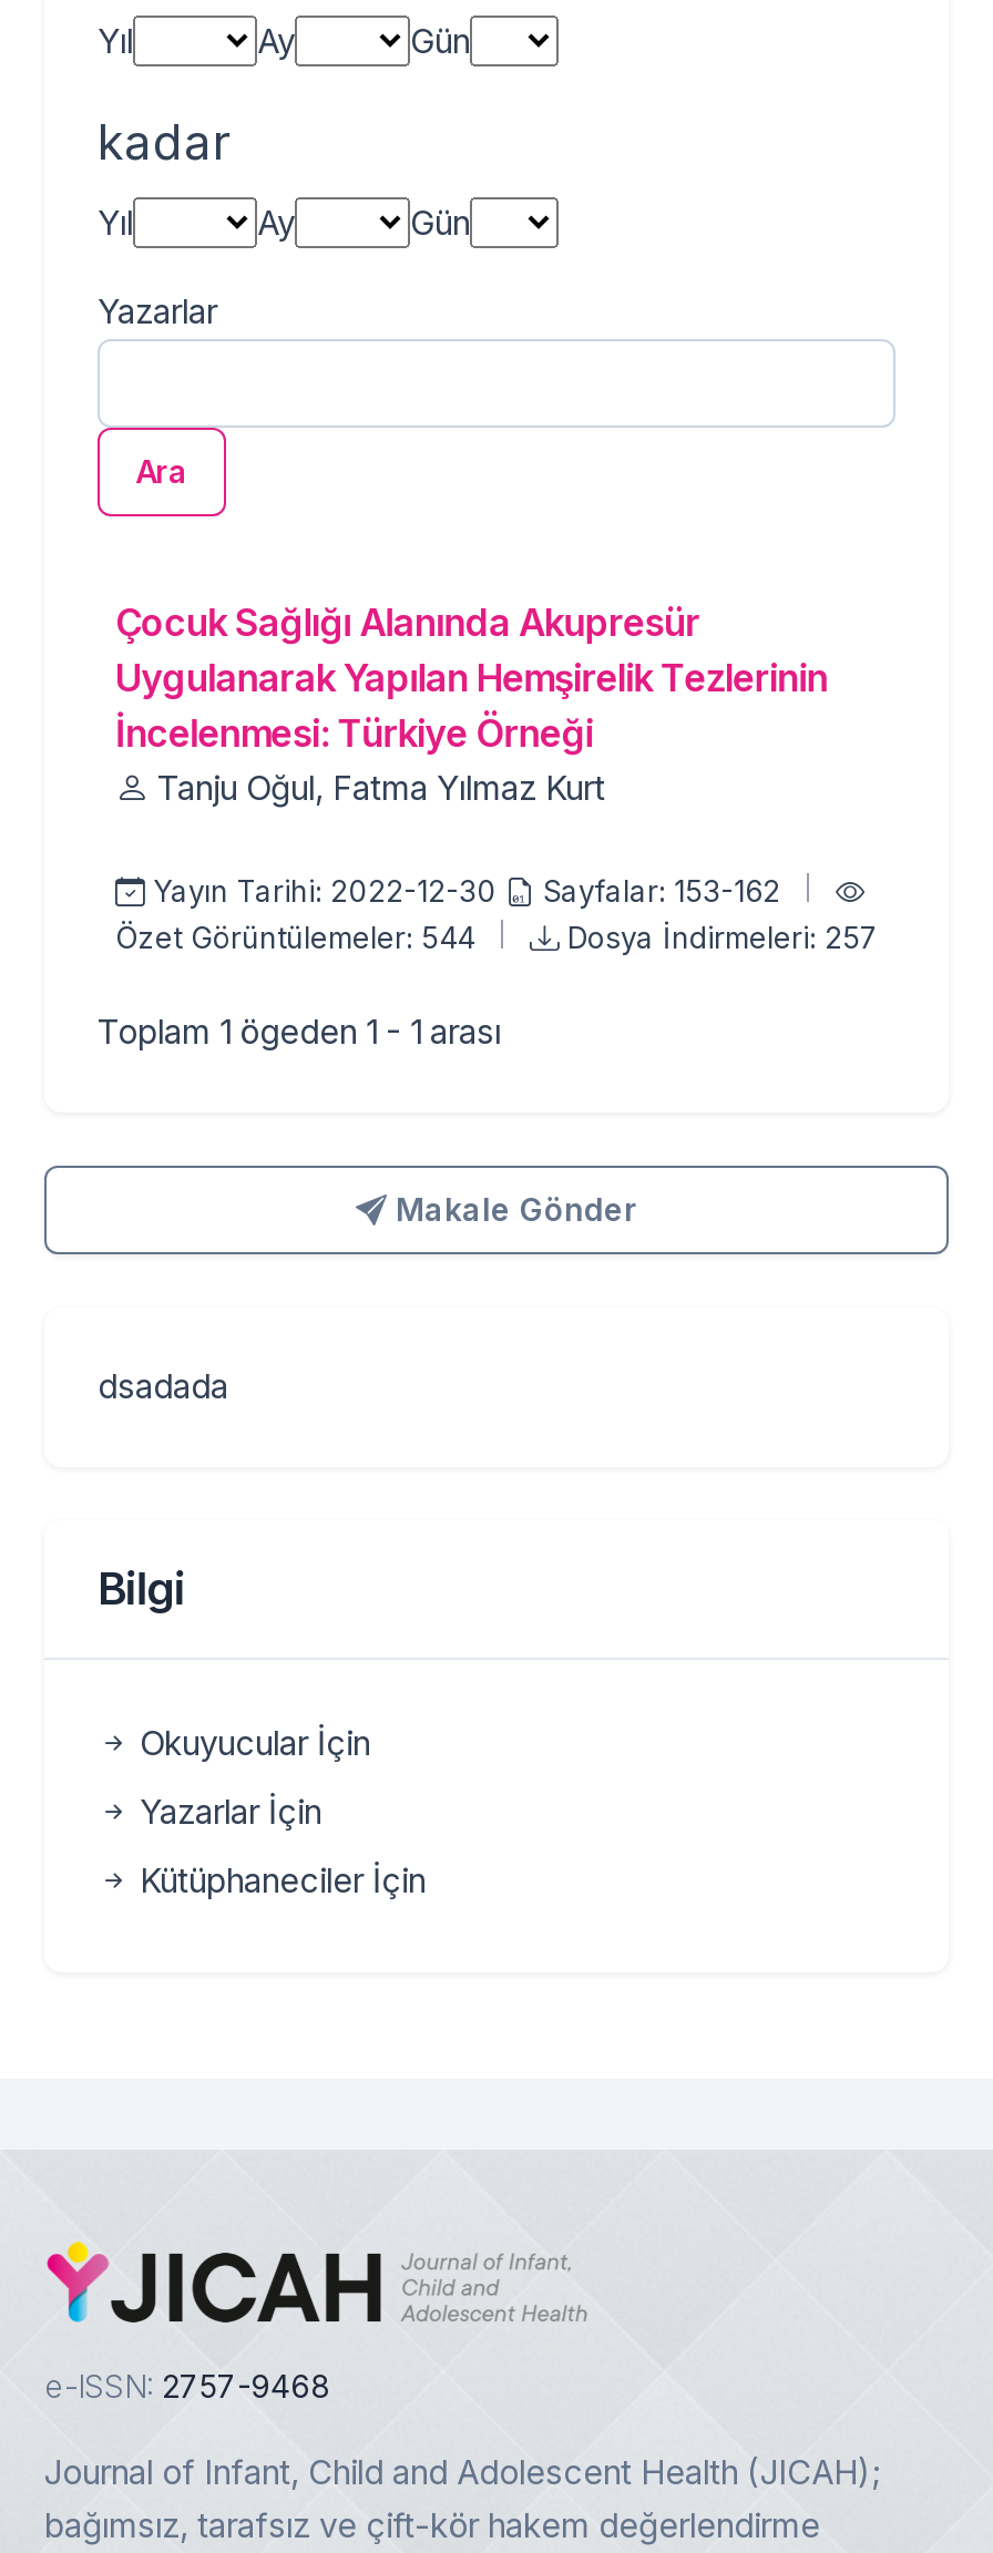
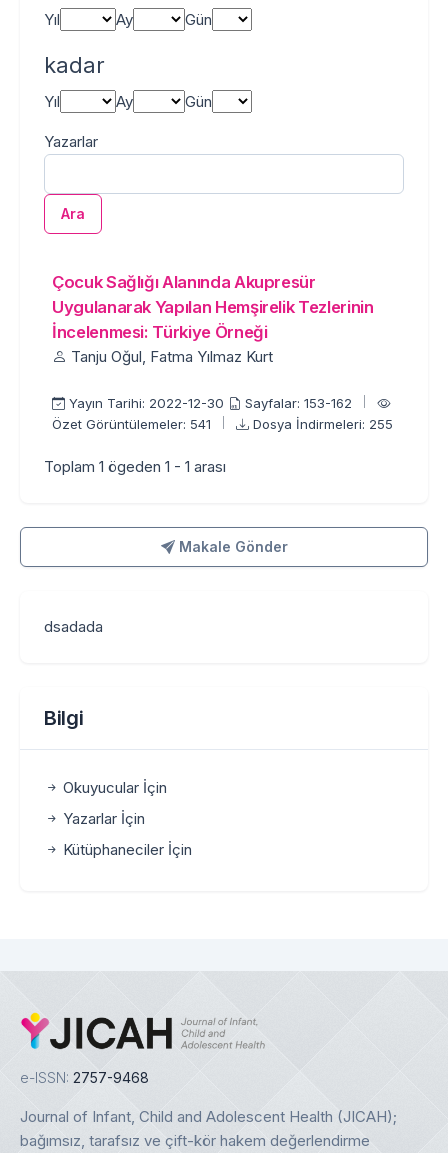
[115,920,483,955] Özet Görüntülemeler: 544 -> [52,416,215,432] Özet Görüntülemeler: 541
[567,920,878,955] Dosya İndirmeleri: 257 -> [253,416,393,432] Dosya İndirmeleri: 255

